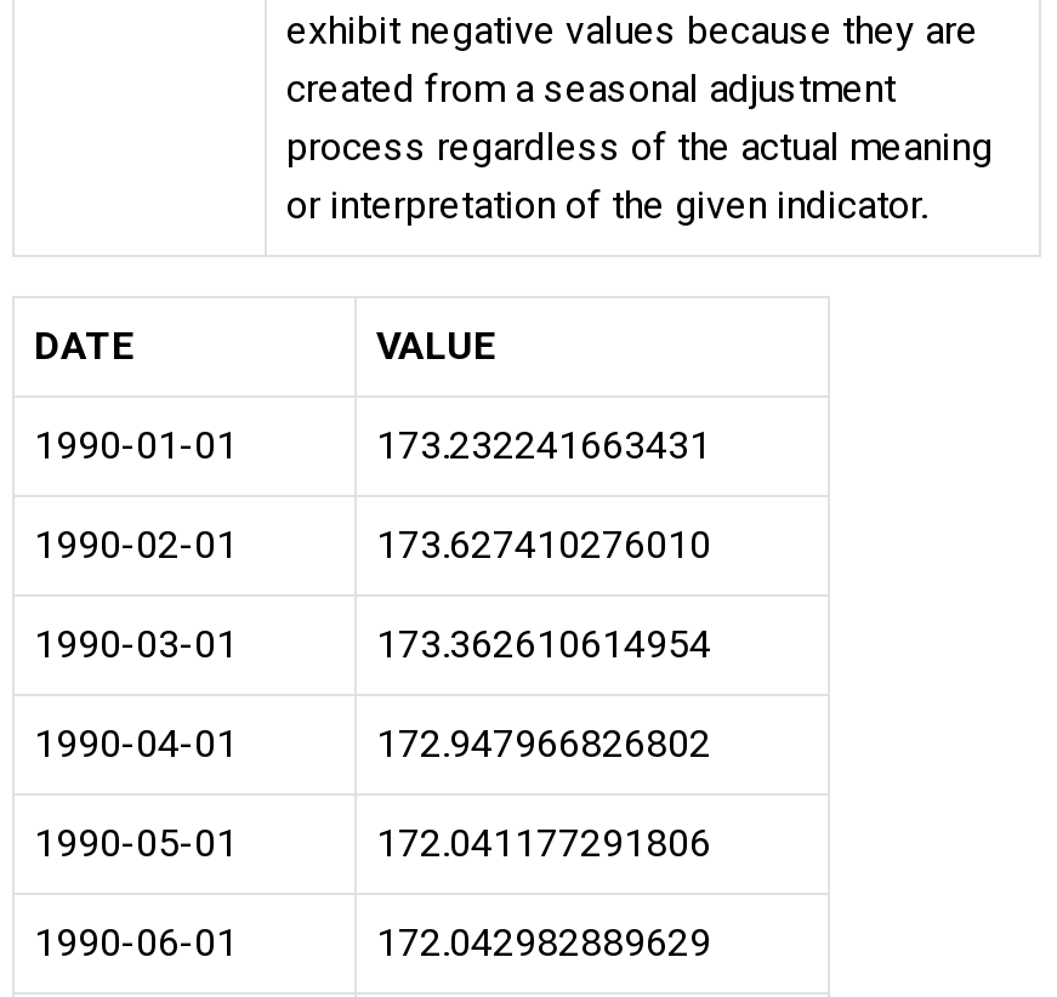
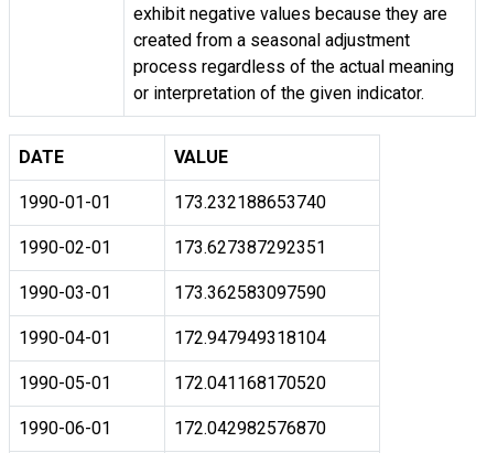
[376,422,711,468] 173.232241663431 -> [174,192,326,213] 173.232188653740
[376,522,711,568] 173.627410276010 -> [174,237,326,258] 173.627387292351
[376,621,711,667] 173.362610614954 -> [174,282,326,303] 173.362583097590
[376,720,711,767] 172.947966826802 -> [174,327,326,348] 172.947949318104
[376,820,711,866] 172.041177291806 -> [174,373,326,393] 172.041168170520
[376,919,711,965] 172.042982889629 -> [174,418,326,439] 172.042982576870

